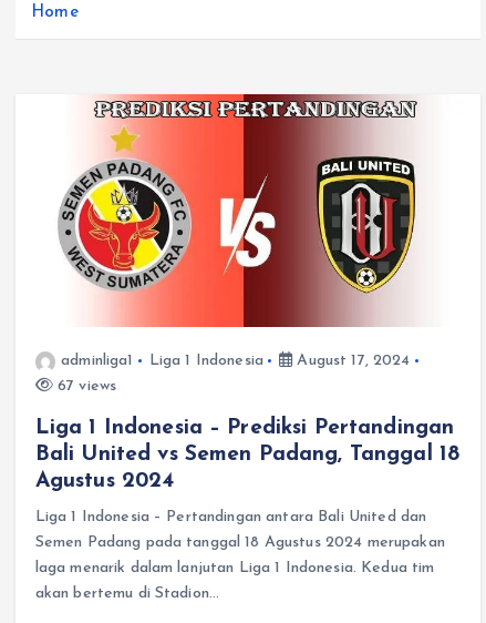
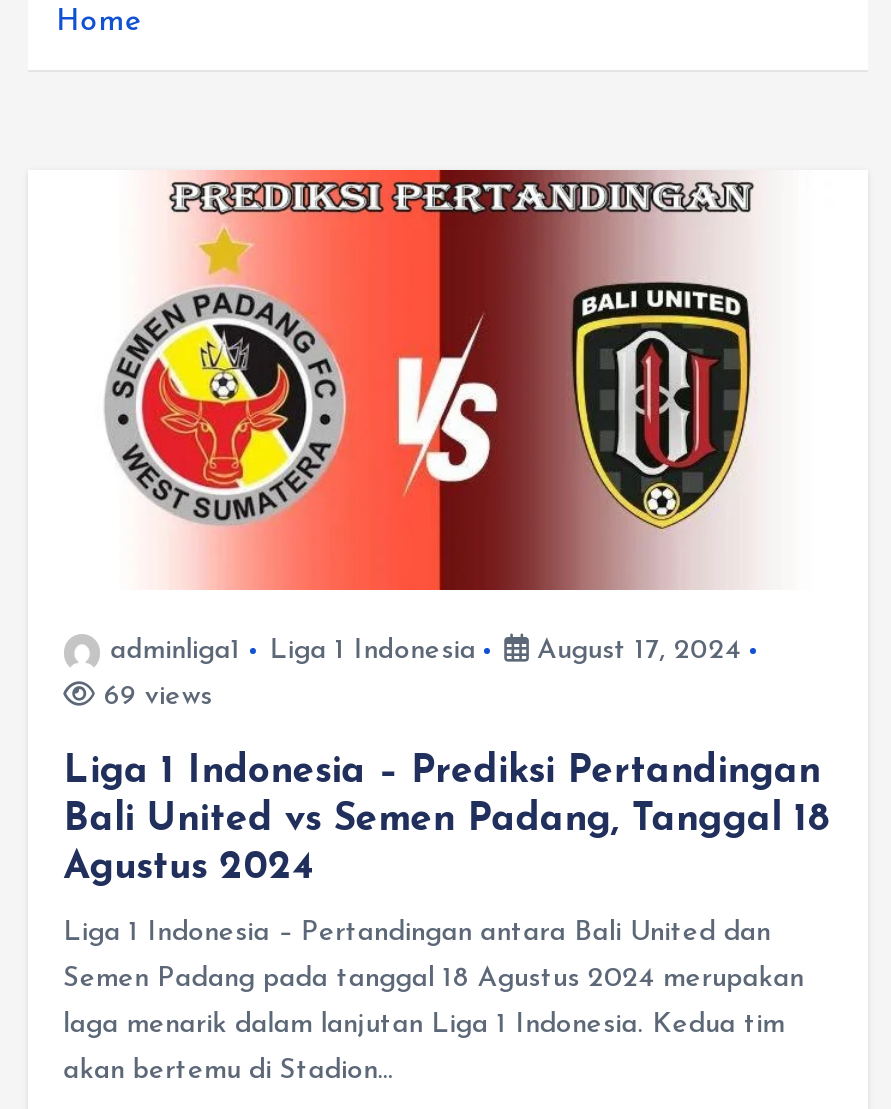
[53,378,116,395] 67 views -> [96,682,212,712] 69 views

